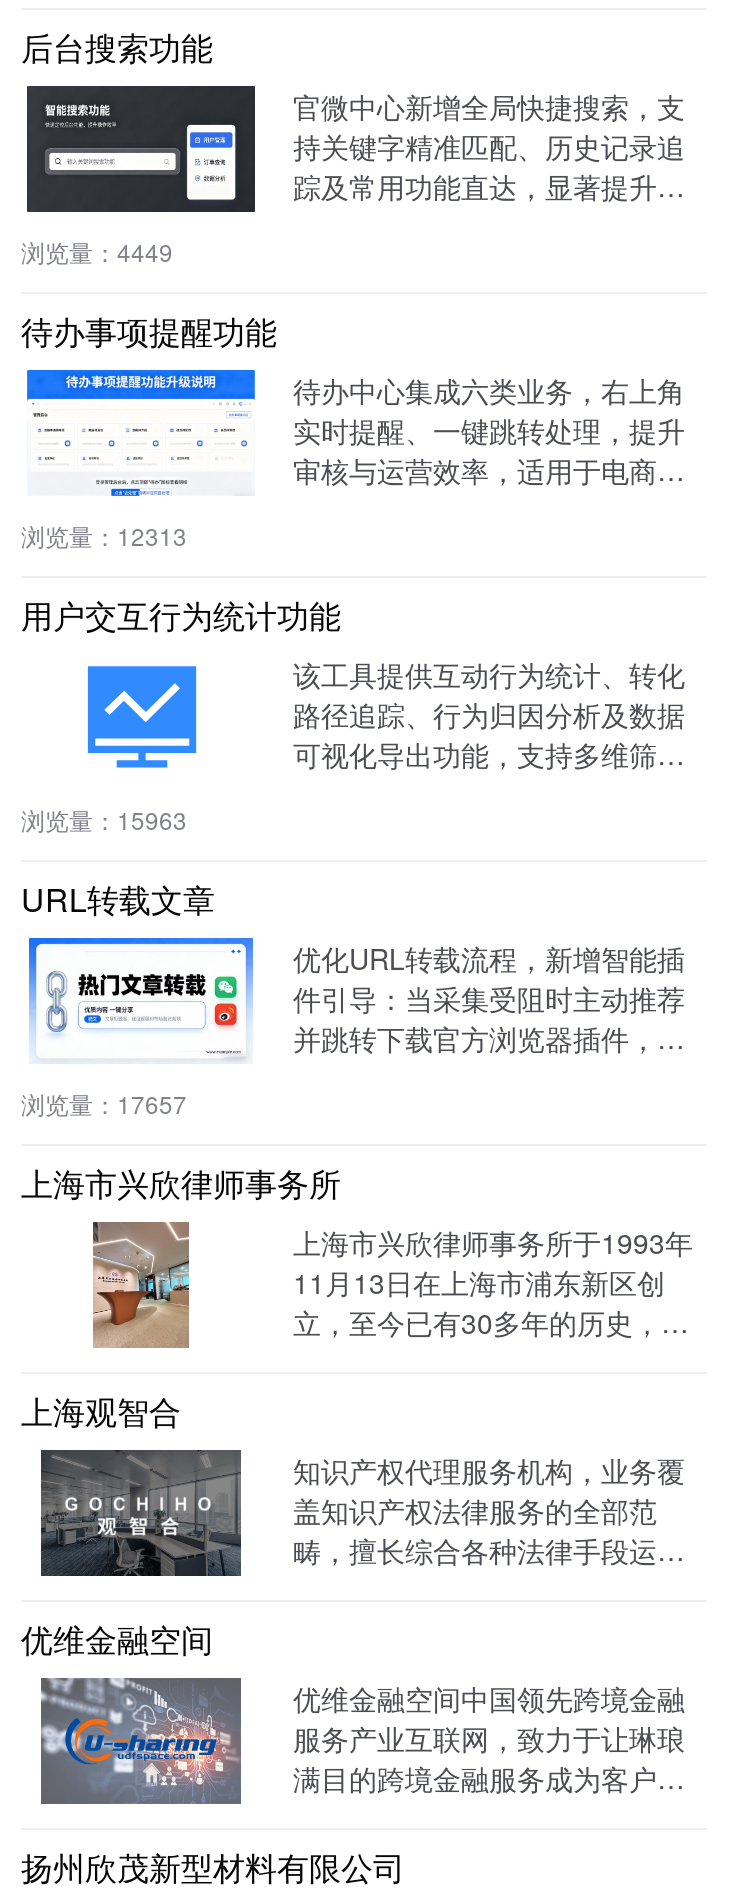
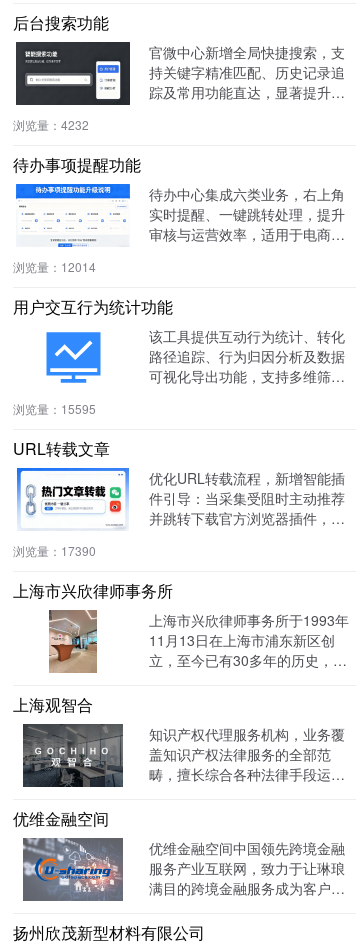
[21,233,173,267] 浏览量：4449 -> [13,116,89,133] 浏览量：4232
[21,517,187,551] 浏览量：12313 -> [13,258,96,275] 浏览量：12014
[21,801,187,835] 浏览量：15963 -> [13,400,96,417] 浏览量：15595
[21,1085,187,1119] 浏览量：17657 -> [13,542,96,559] 浏览量：17390

